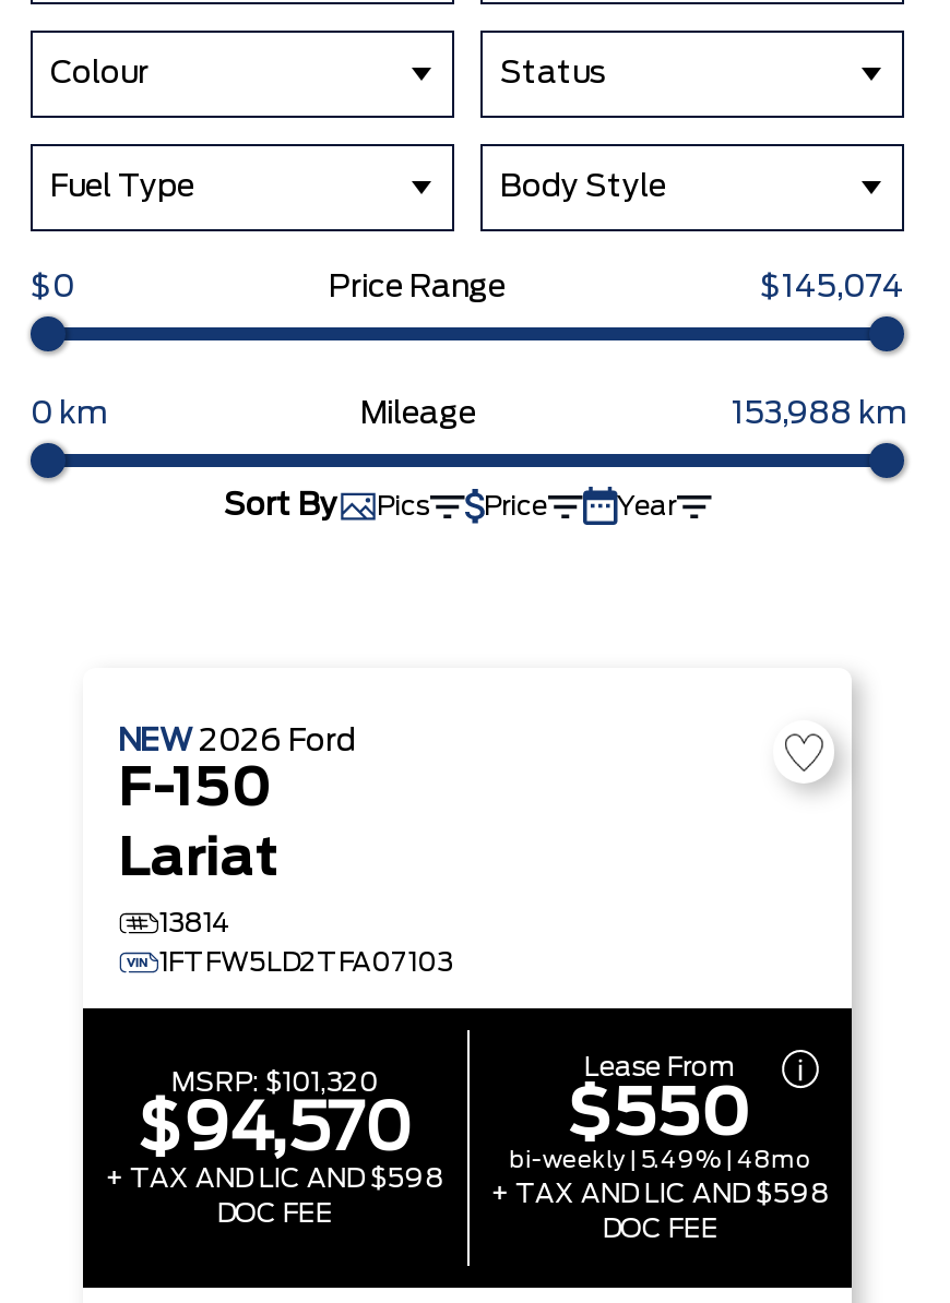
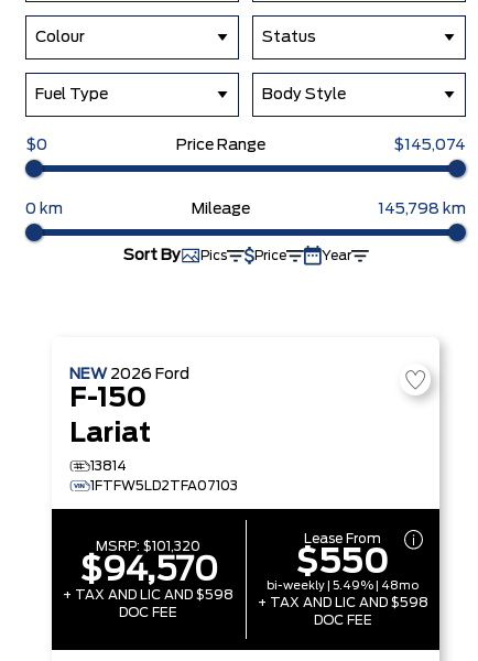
[732,399,904,430] 153,988 km -> [378,202,466,217] 145,798 km

